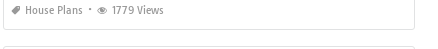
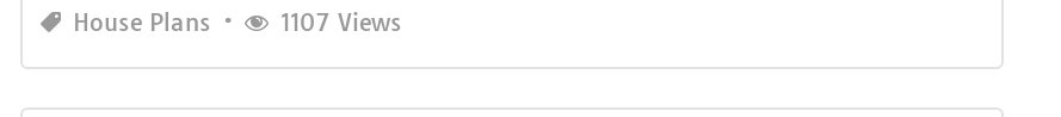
[112,3,164,16] 1779 Views -> [280,8,402,39] 1107 Views

